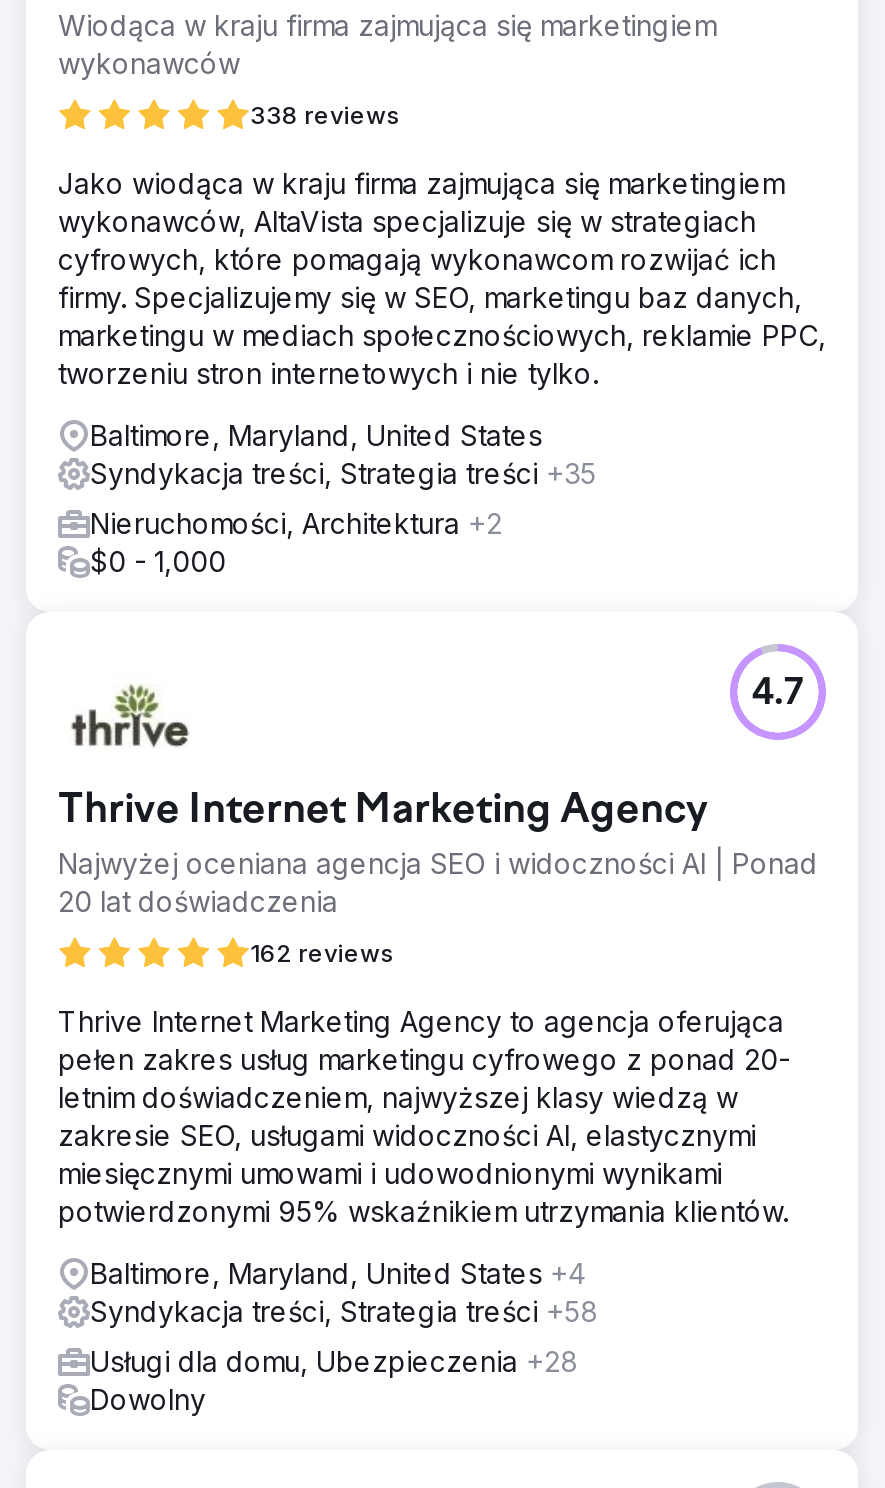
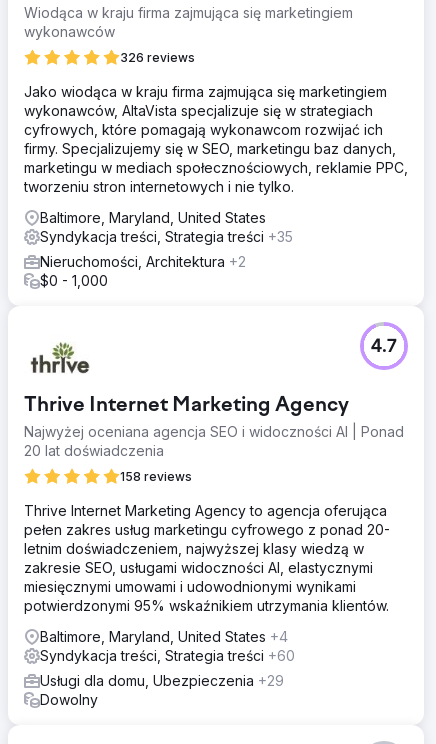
[250,100,400,130] 338 reviews -> [120,50,195,65] 326 reviews
[250,938,394,968] 162 reviews -> [120,469,192,484] 158 reviews
[90,1294,598,1328] Syndykacja treści, Strategia treści +58 -> [40,647,295,664] Syndykacja treści, Strategia treści +60
[90,1344,578,1378] Usługi dla domu, Ubezpieczenia +28 -> [40,672,284,689] Usługi dla domu, Ubezpieczenia +29

